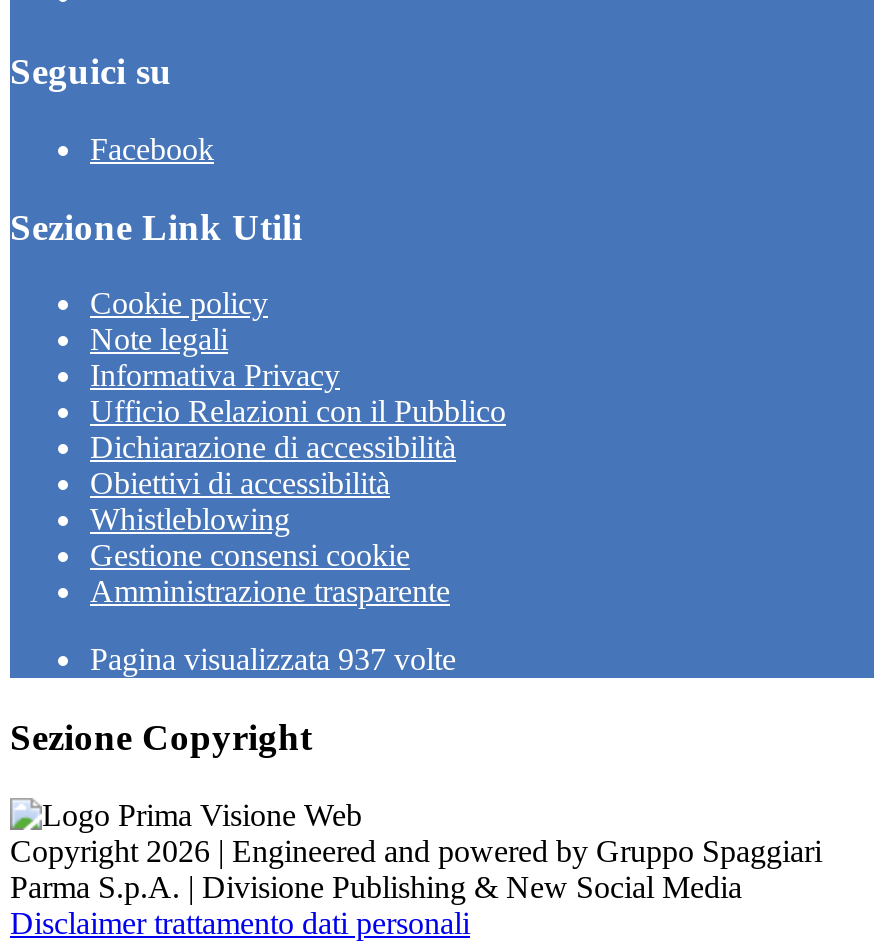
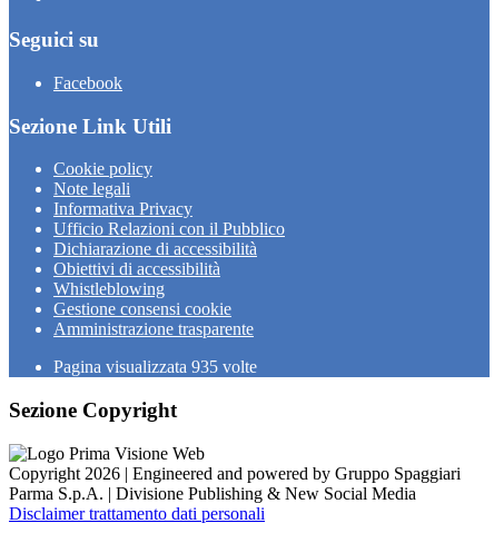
[90,643,456,677] Pagina visualizzata 937 volte -> [53,358,257,377] Pagina visualizzata 935 volte

